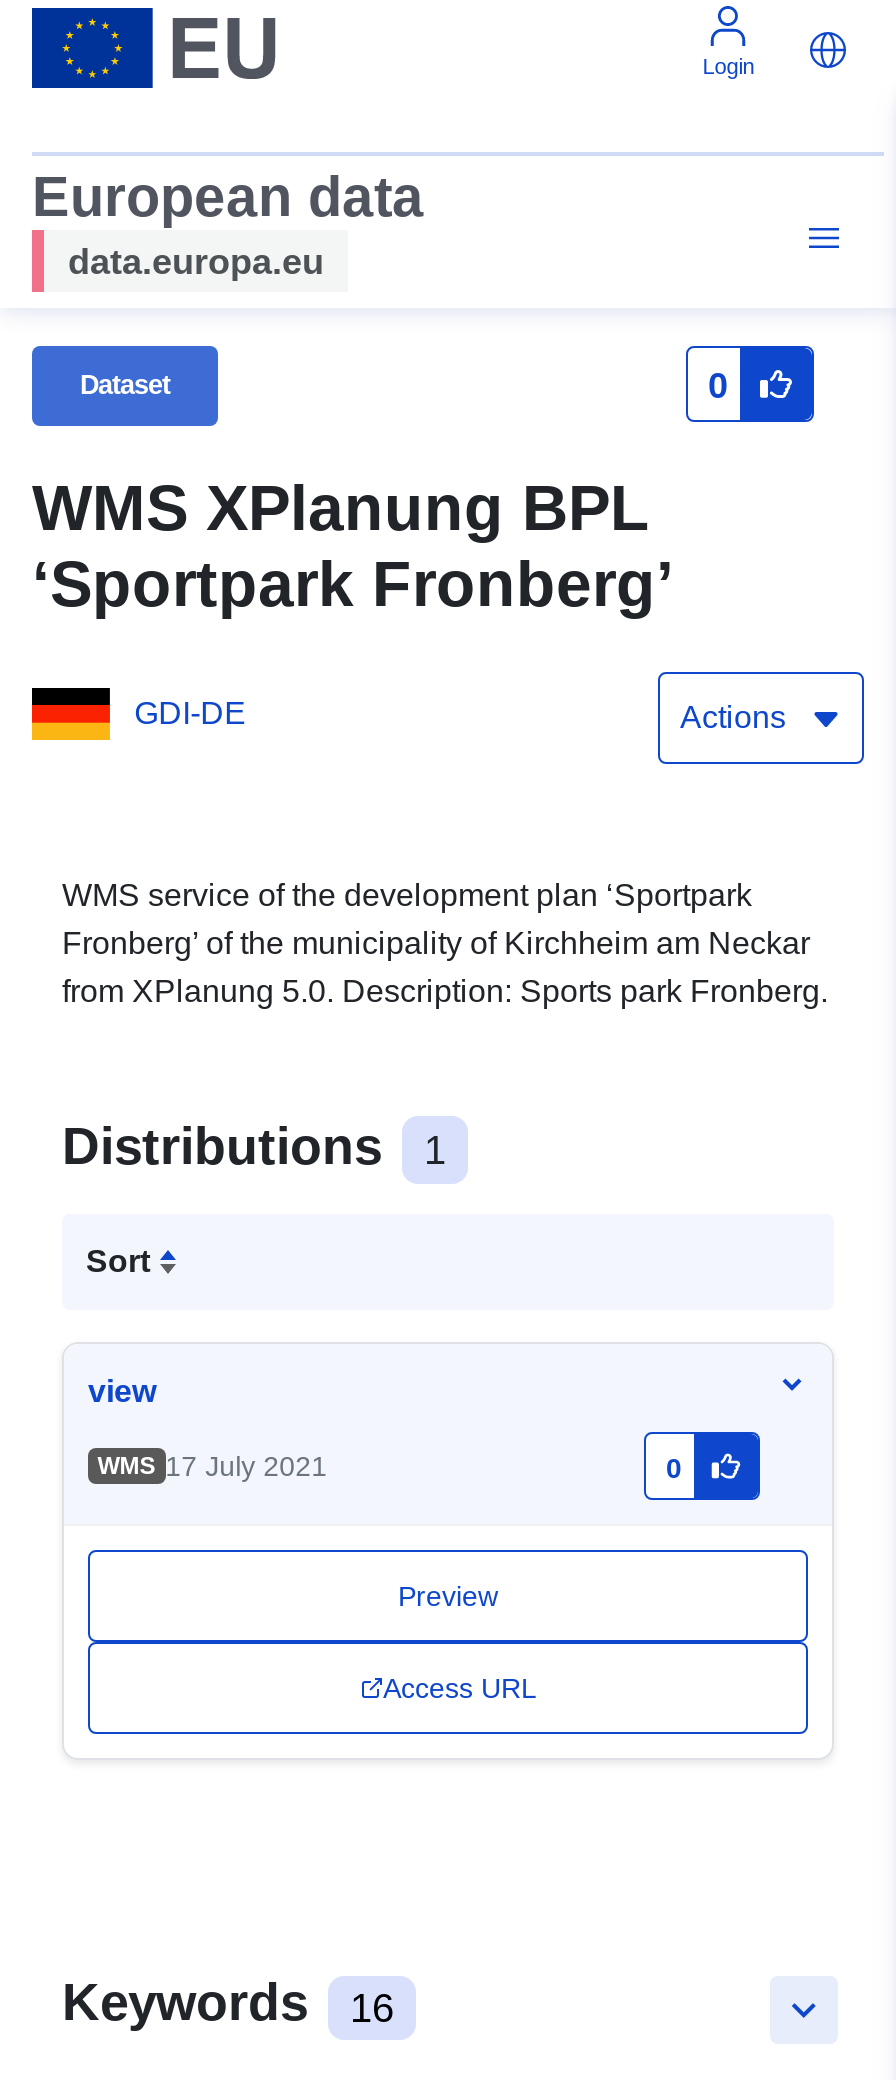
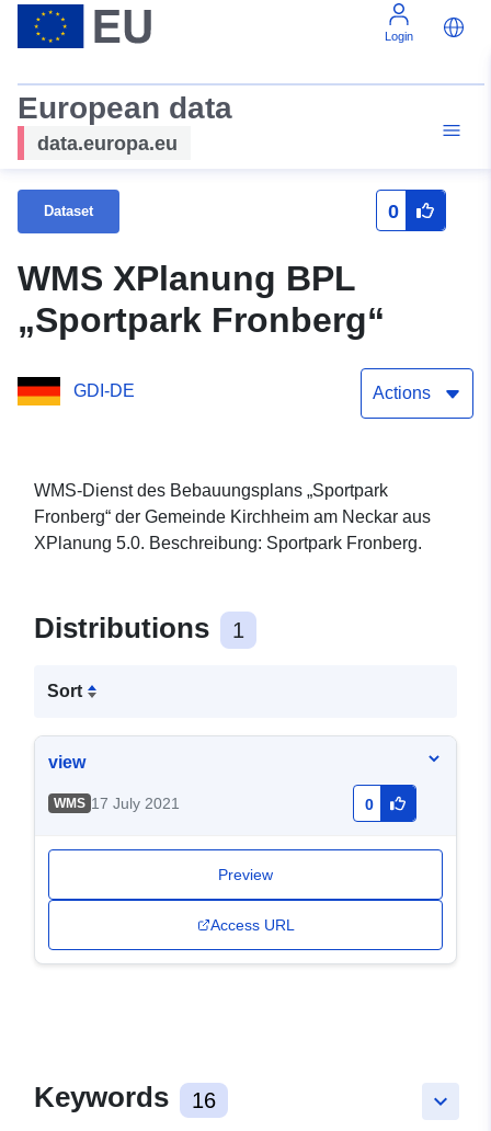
[32,549,674,621] ‘Sportpark Fronberg’ -> [18,301,385,340] „Sportpark Fronberg“
[62,879,828,1009] WMS service of the development plan ‘Sportpark | Fronberg’ of the municipality of Kirchheim am Neckar | from XPlanung 5.0. Description: Sports park Fronberg. -> [34,481,431,553] WMS-Dienst des Bebauungsplans „Sportpark | Fronberg“ der Gemeinde Kirchheim am Neckar aus | XPlanung 5.0. Beschreibung: Sportpark Fronberg.

